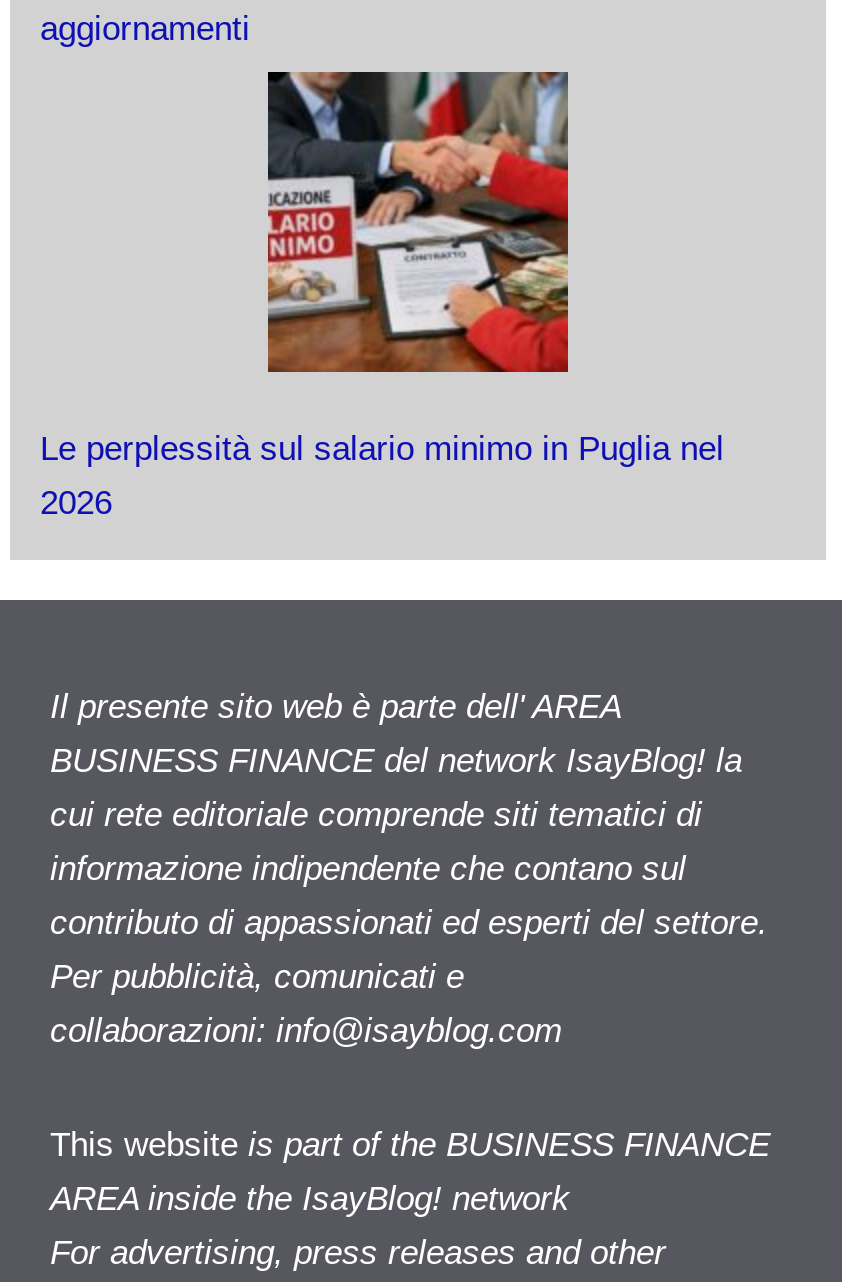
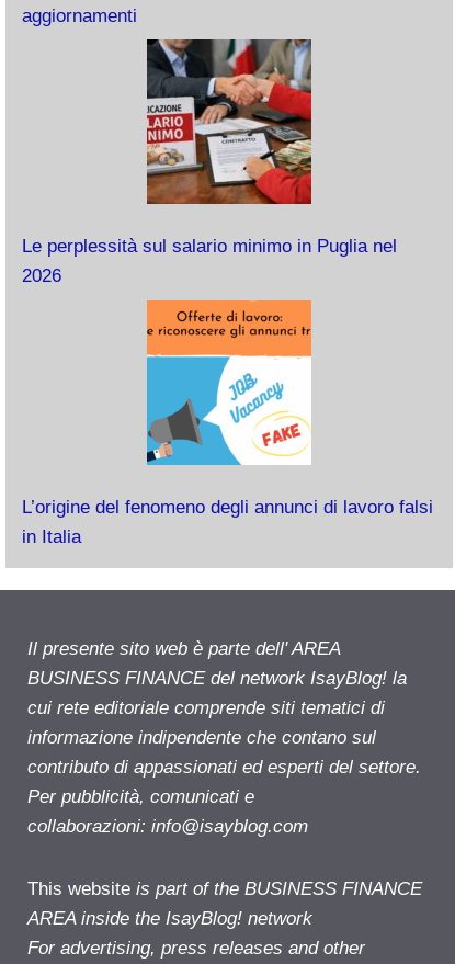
none -> [22,299,433,547] [image] | L’origine del fenomeno degli annunci di lavoro falsi | in Italia

